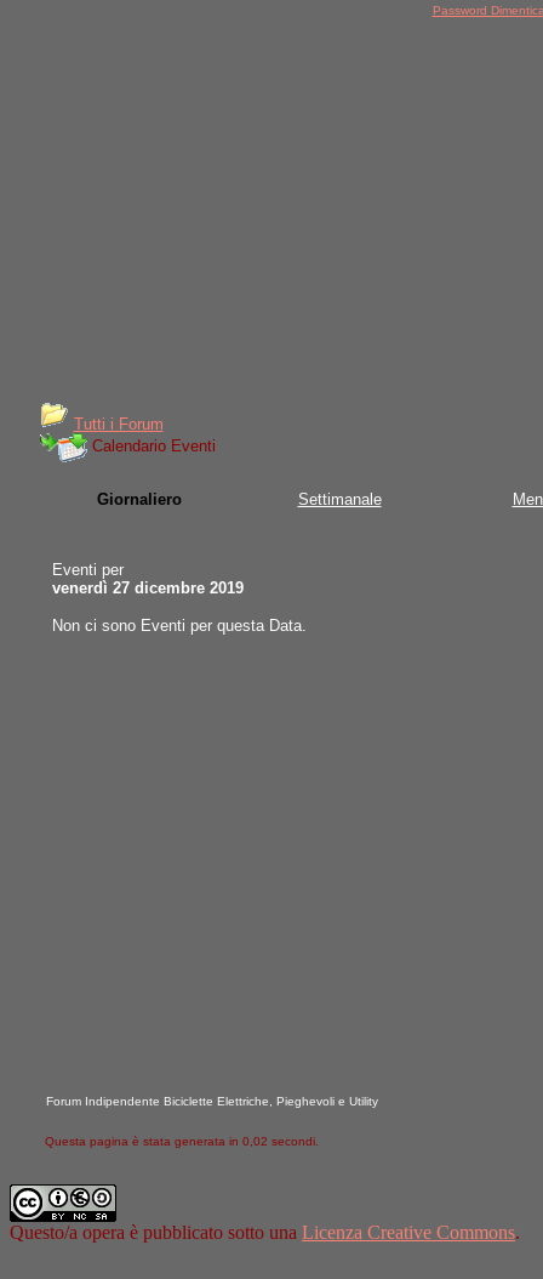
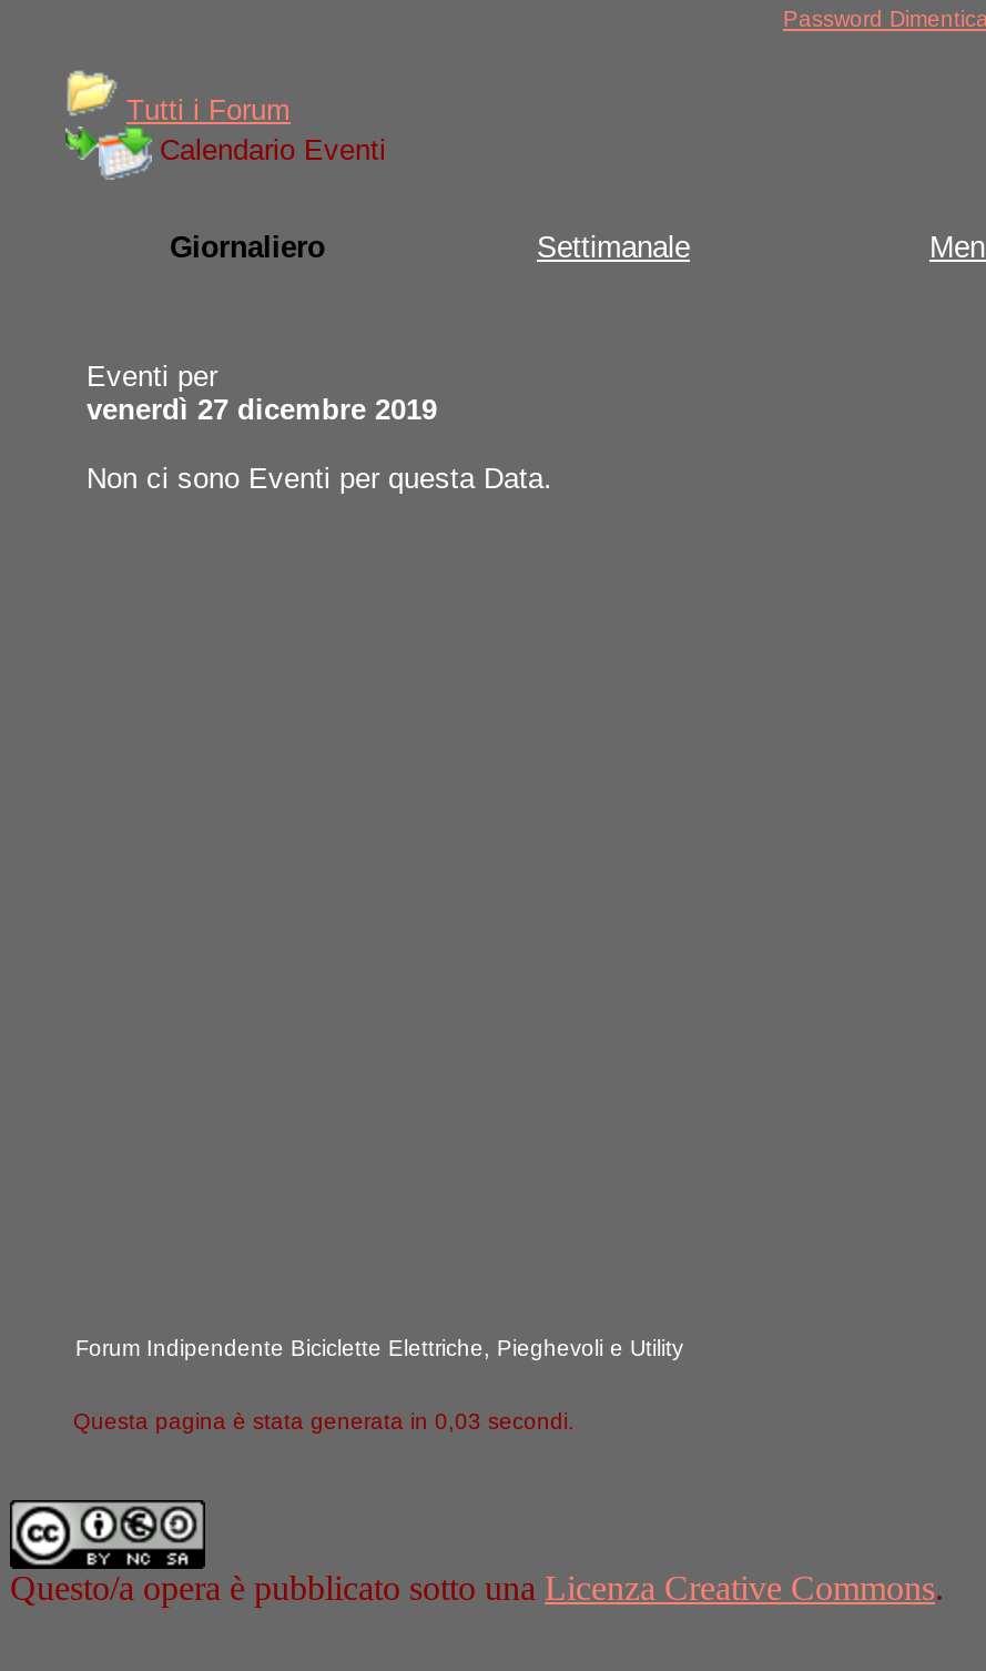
[44,1135,318,1148] Questa pagina è stata generata in 0,02 secondi. -> [73,1409,575,1434] Questa pagina è stata generata in 0,03 secondi.

